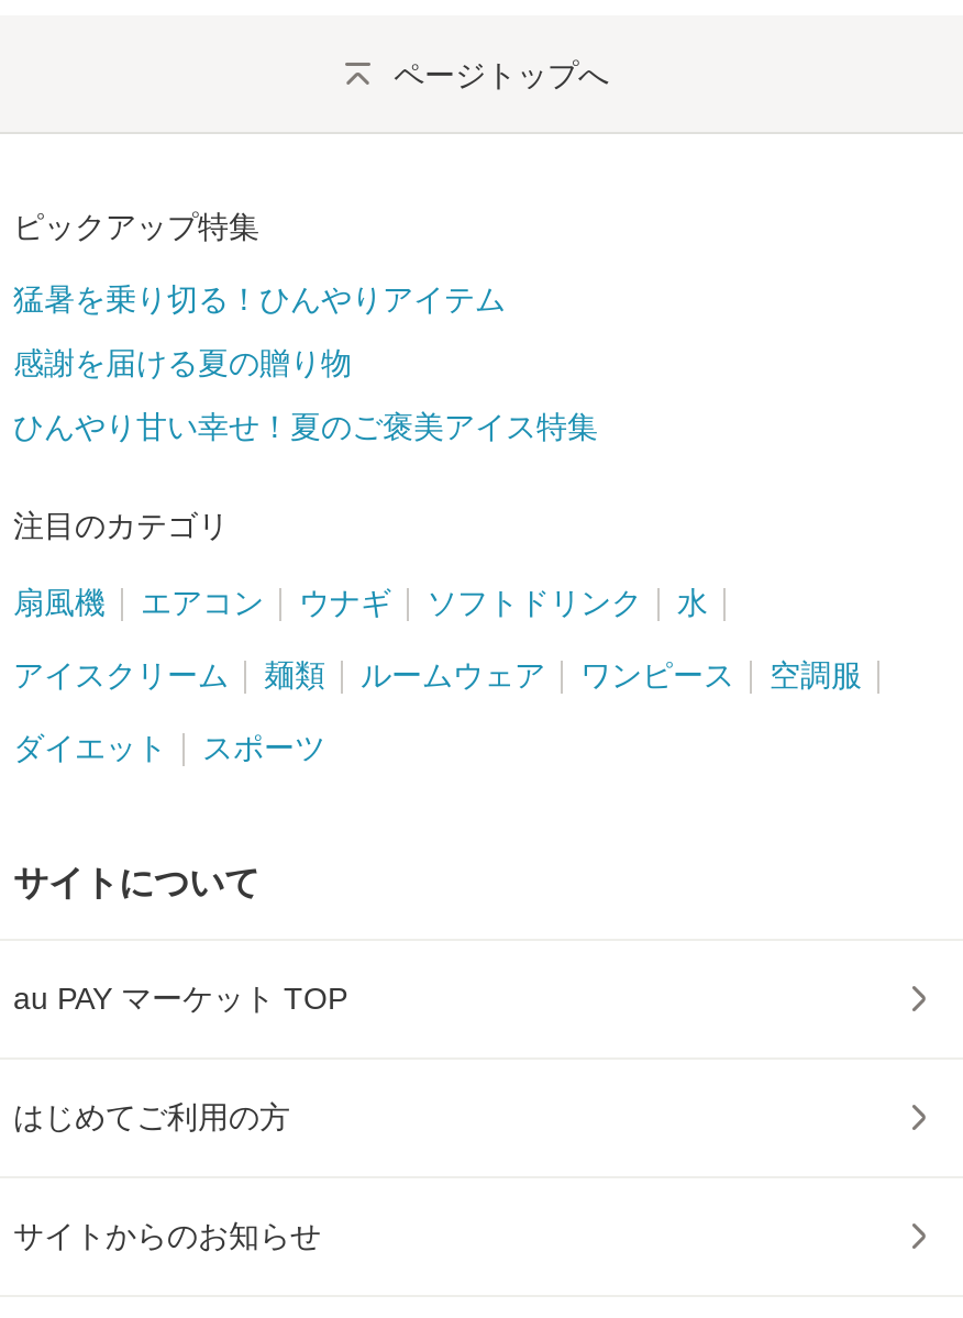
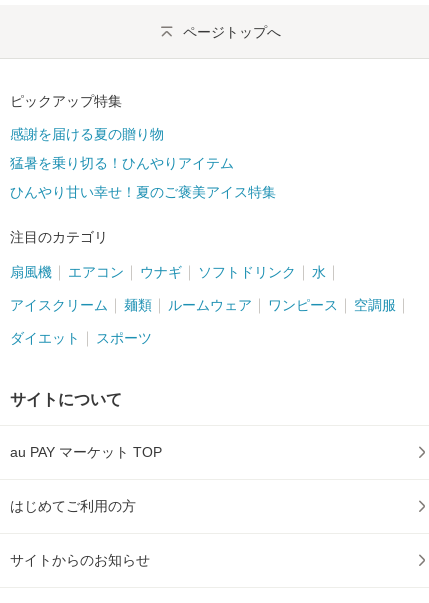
moved [13,282,506,317] -> [10,155,234,171]: 猛暑を乗り切る！ひんやりアイテム
moved [13,346,352,381] -> [10,126,164,142]: 感謝を届ける夏の贈り物

